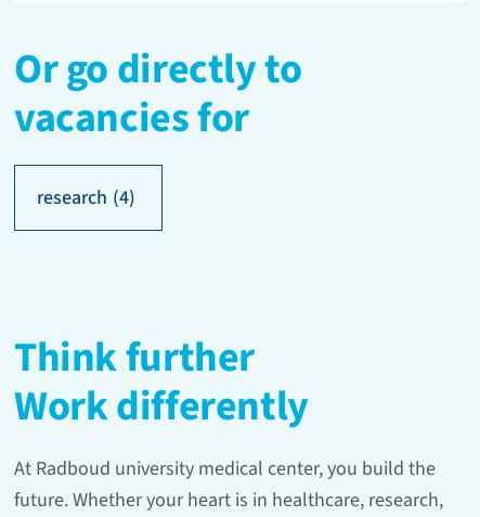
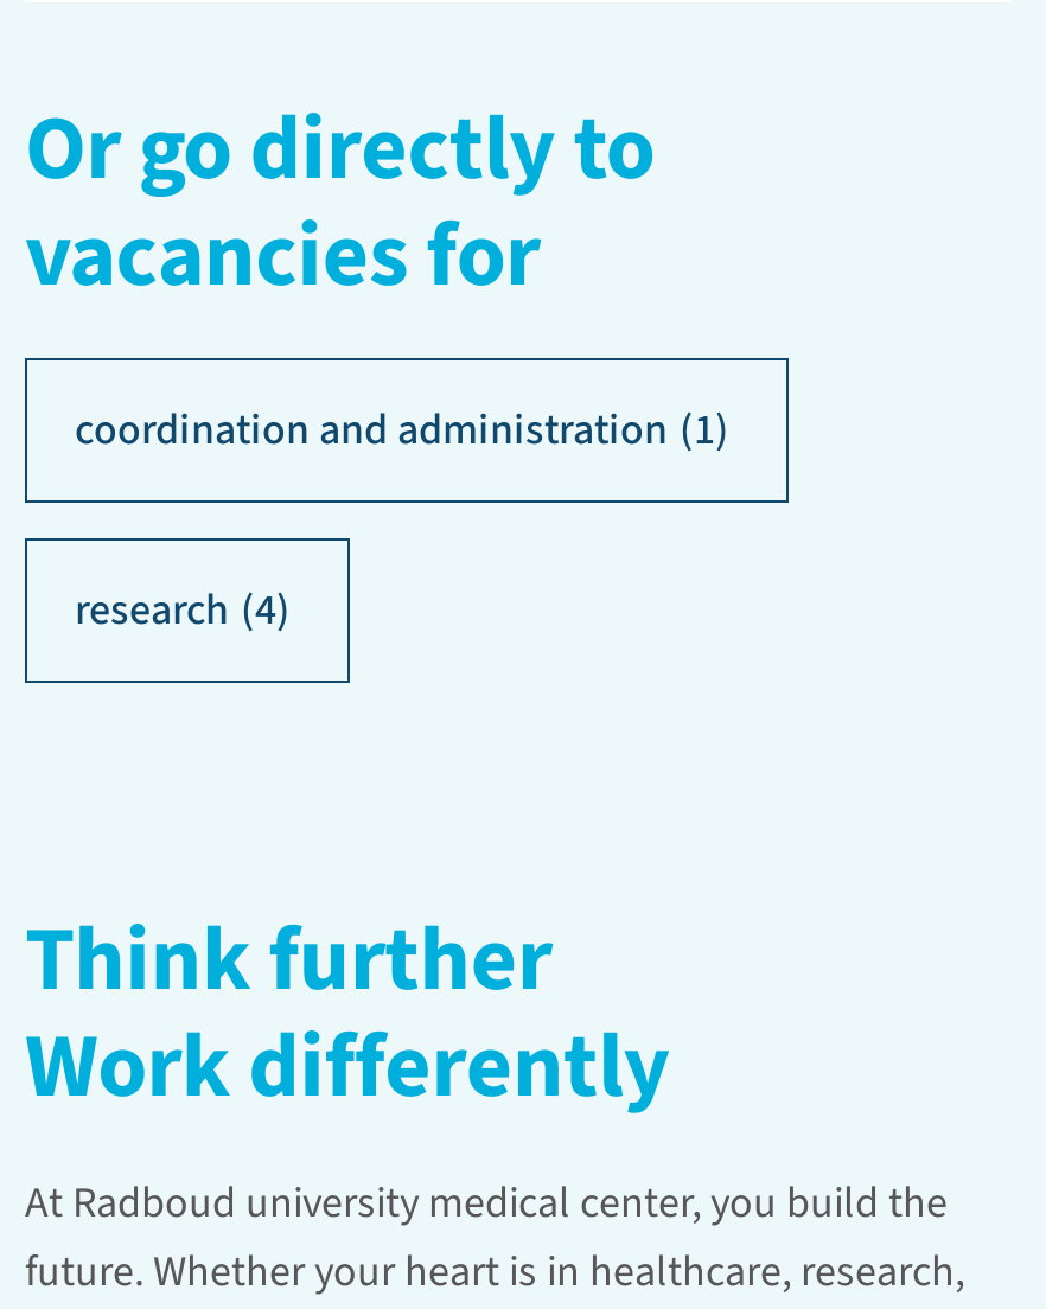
none -> [75,401,729,460] coordination and administration (1)

